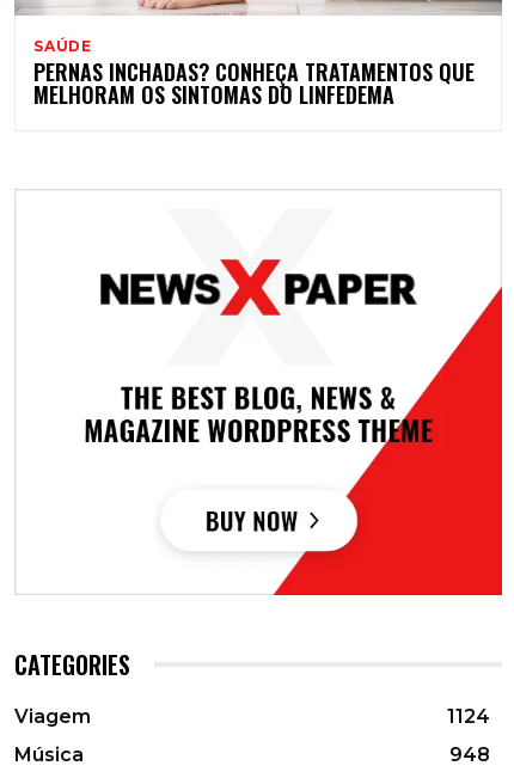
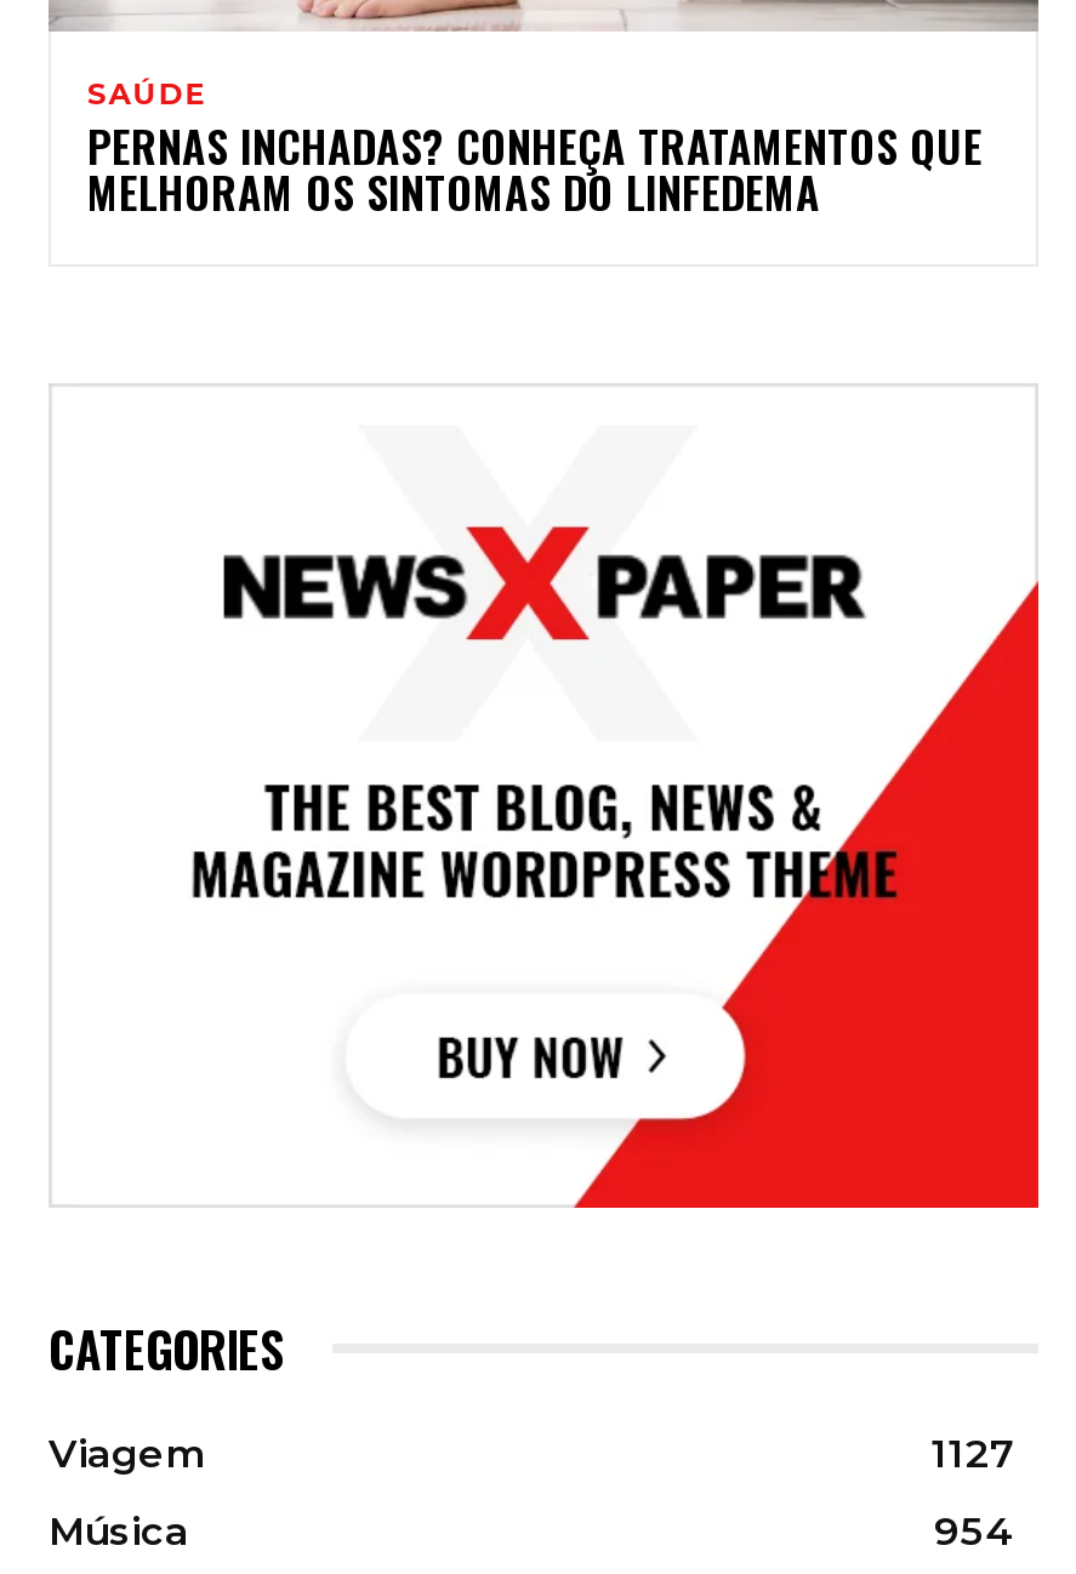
[447,705,490,728] 1124 -> [932,1430,1014,1477] 1127
[449,743,490,766] 948 -> [934,1508,1014,1554] 954

